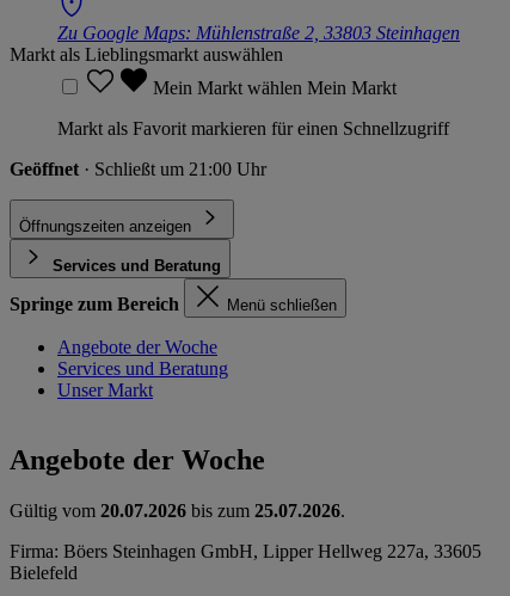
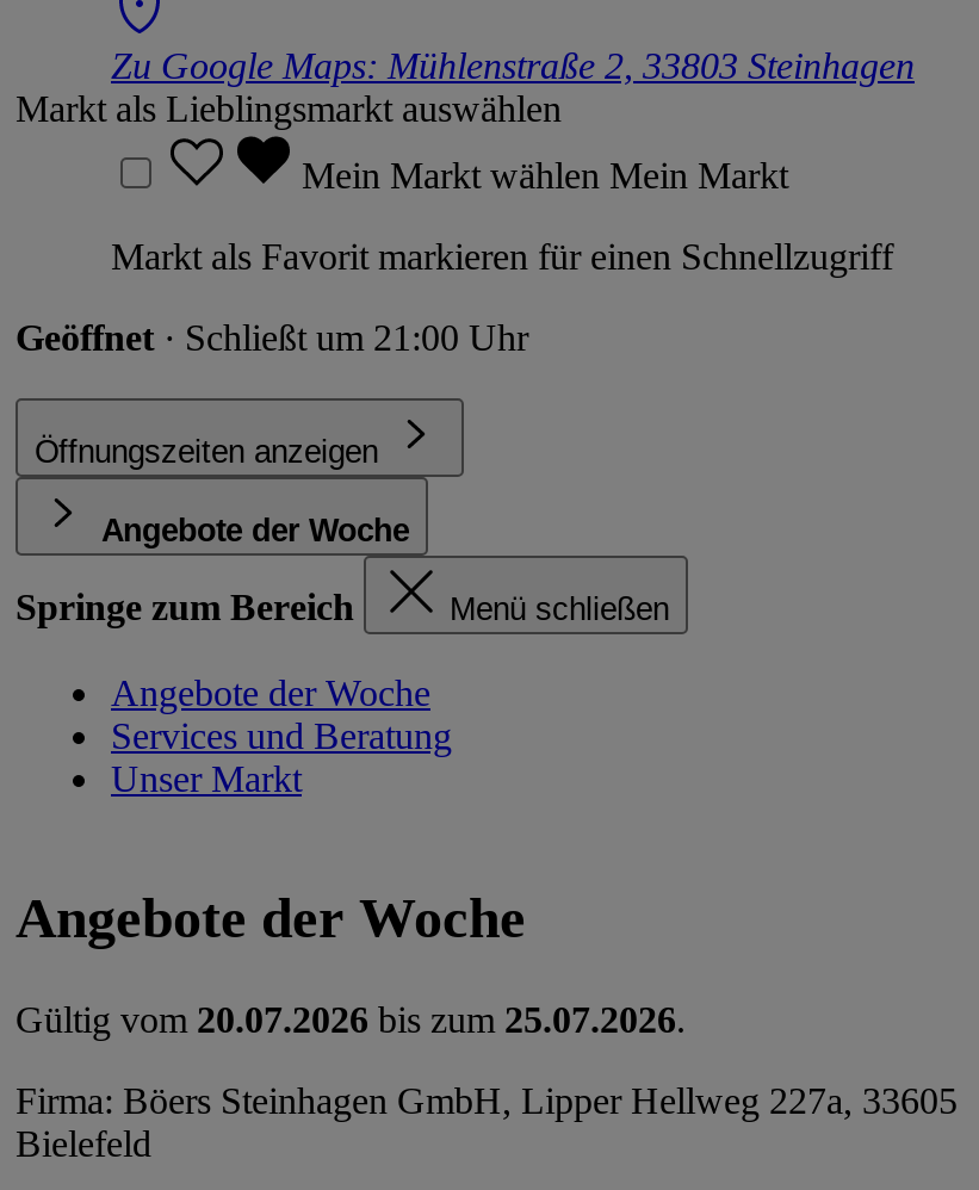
[53,256,221,274] Services und Beratung -> [101,512,409,547] Angebote der Woche

